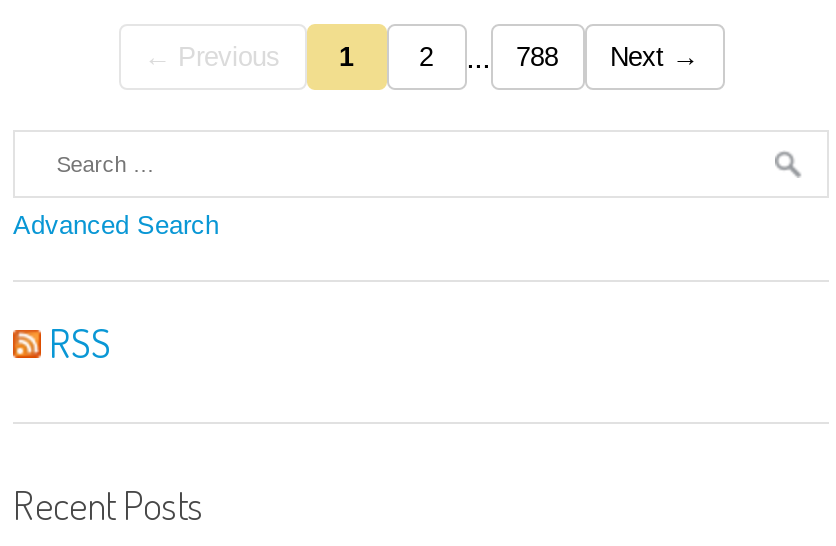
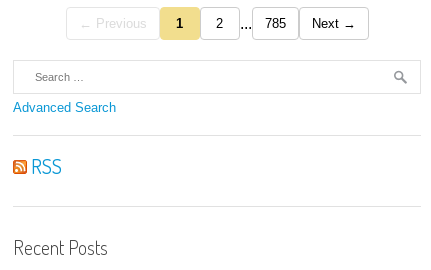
[516,42,558,72] 788 -> [264,16,285,31] 785

